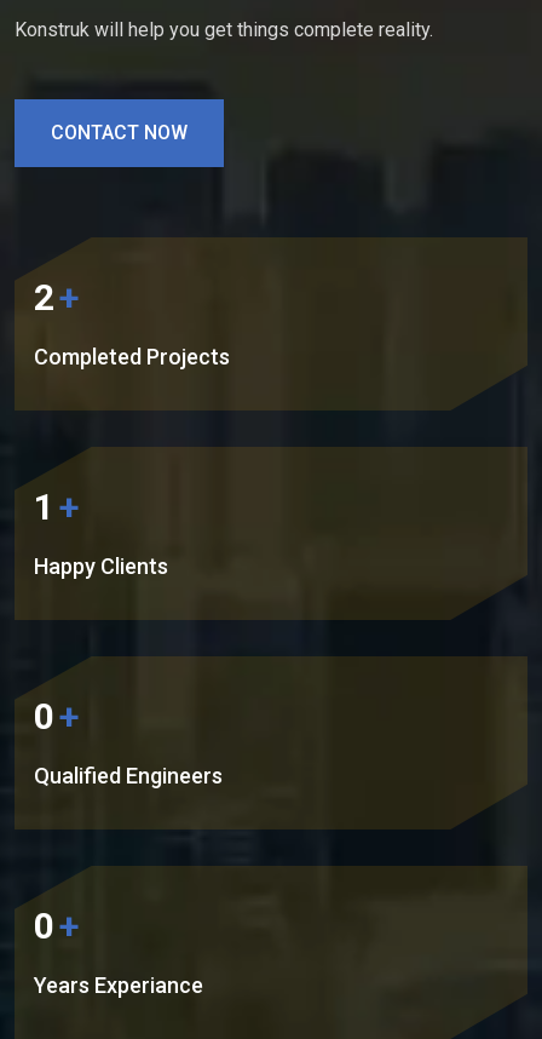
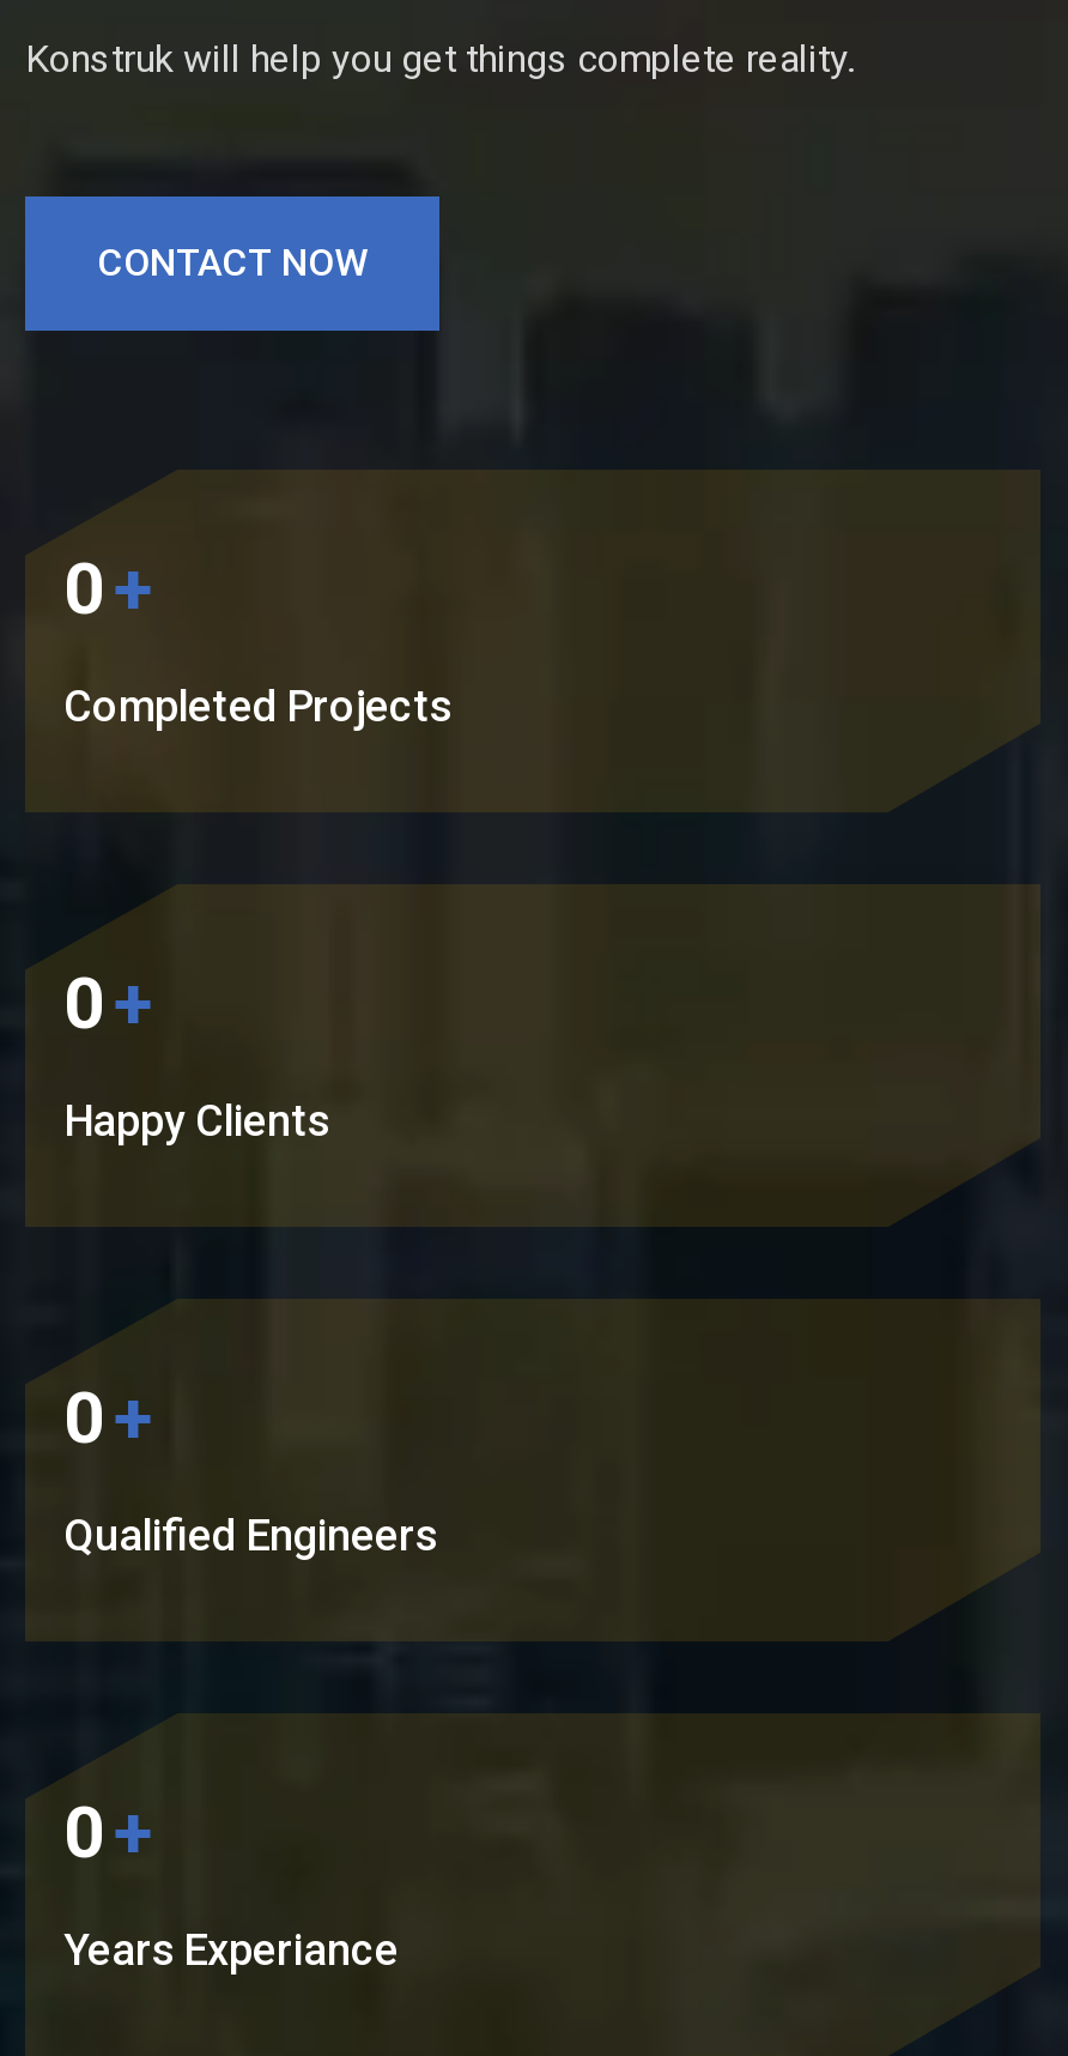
[34,276,79,318] 2 + -> [63,546,152,630] 0 +
[34,486,79,528] 1 + -> [63,961,152,1045] 0 +

